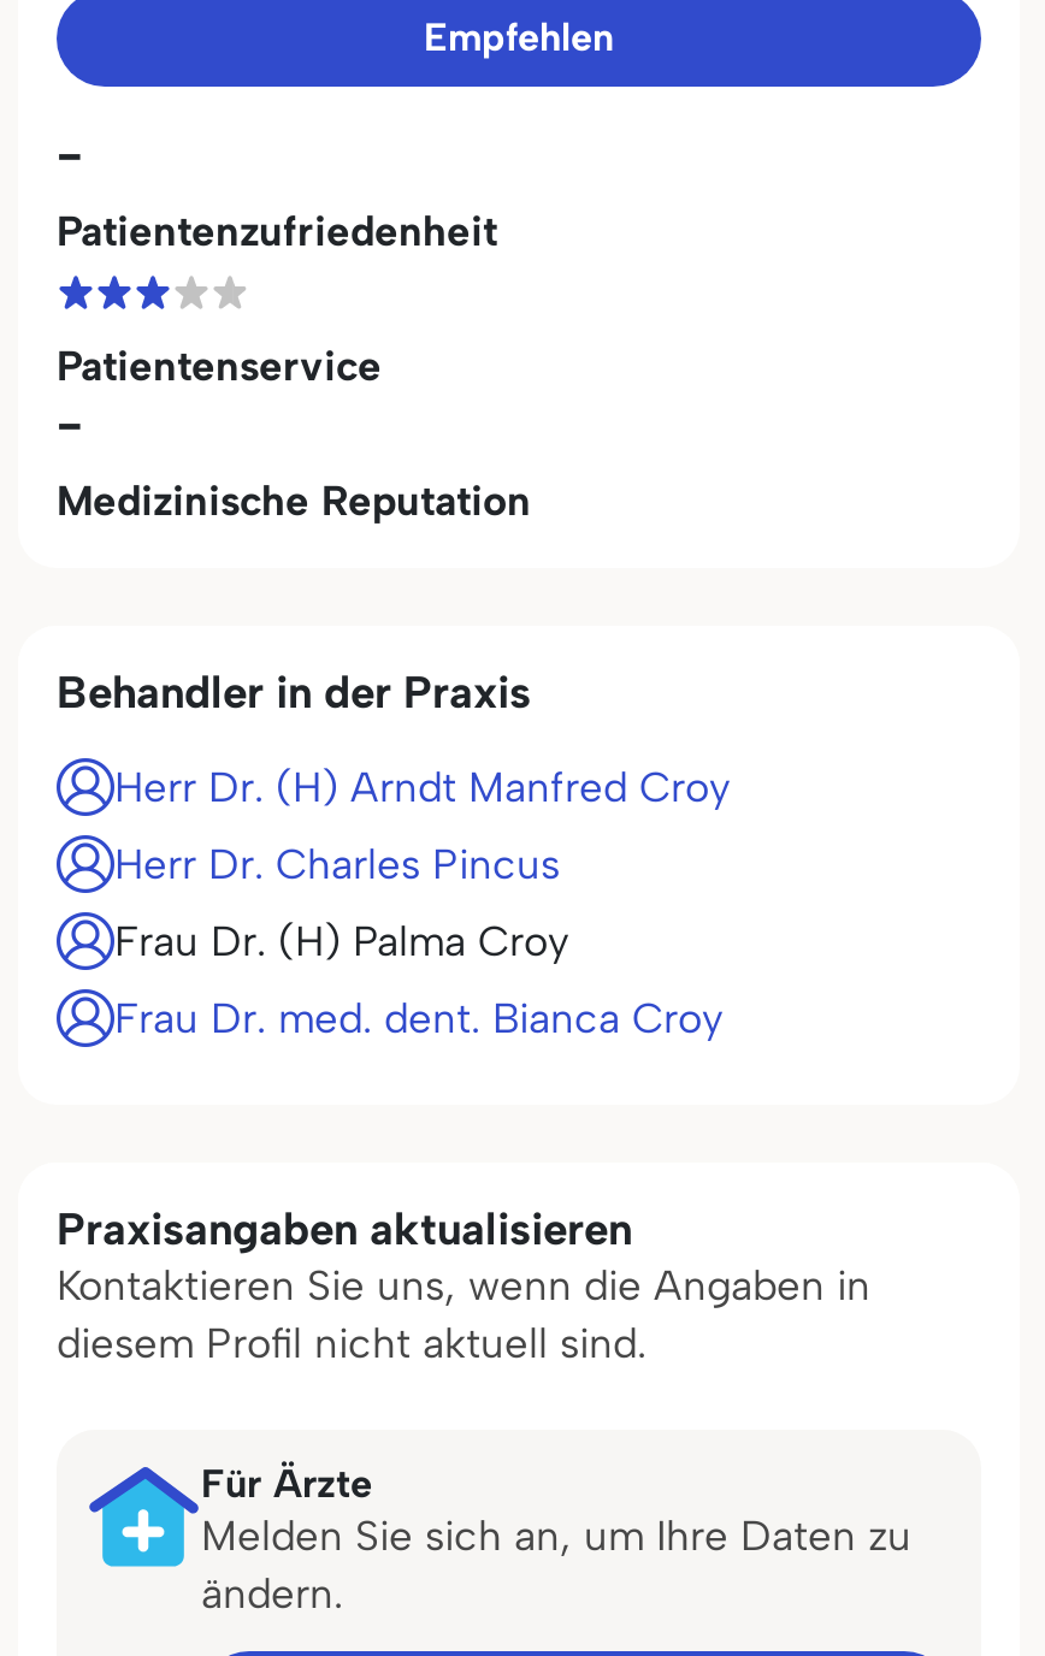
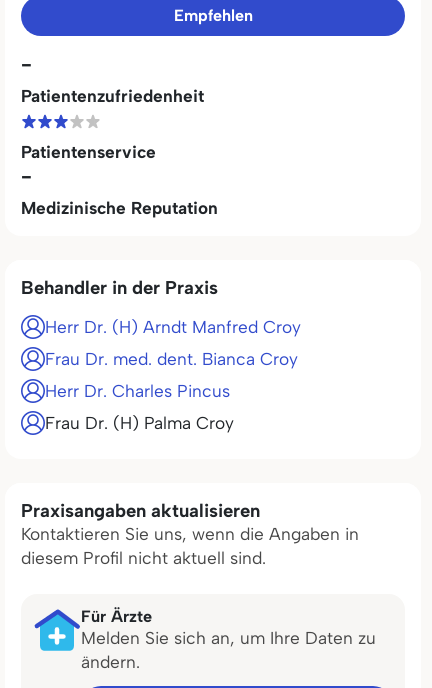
moved [114,840,569,965] -> [45,381,234,433]: Herr Dr. Charles Pincus | Frau Dr. (H) Palma Croy
moved [114,994,724,1042] -> [45,349,298,369]: Frau Dr. med. dent. Bianca Croy

